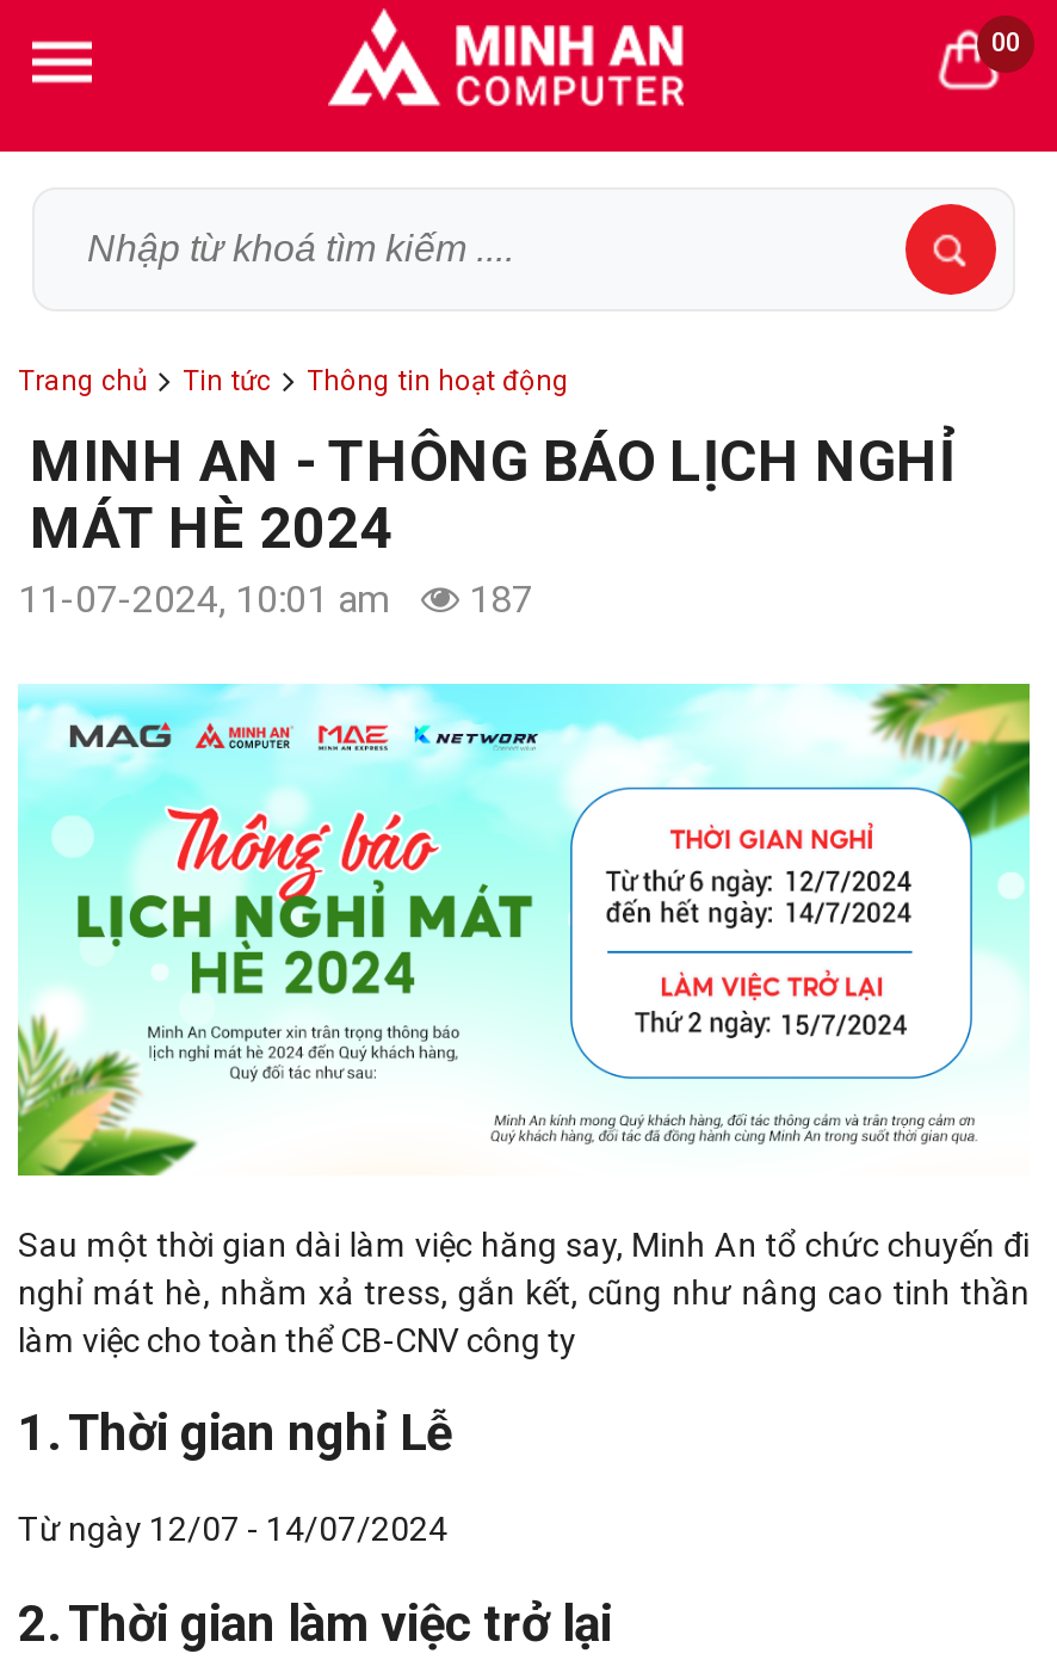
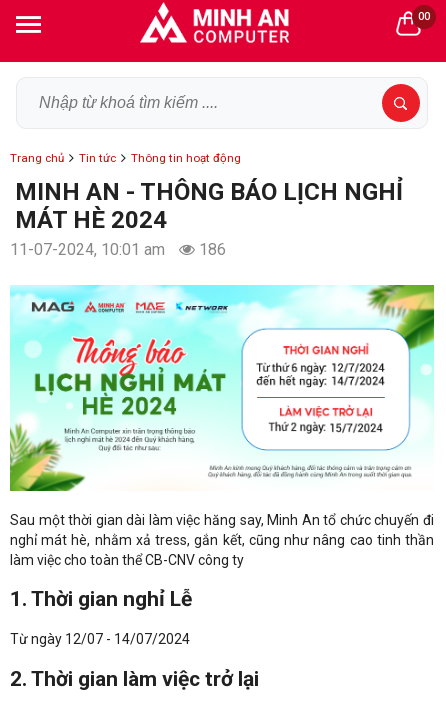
[18,576,533,622] 11-07-2024, 10:01 am 187 -> [10,240,226,259] 11-07-2024, 10:01 am 186

